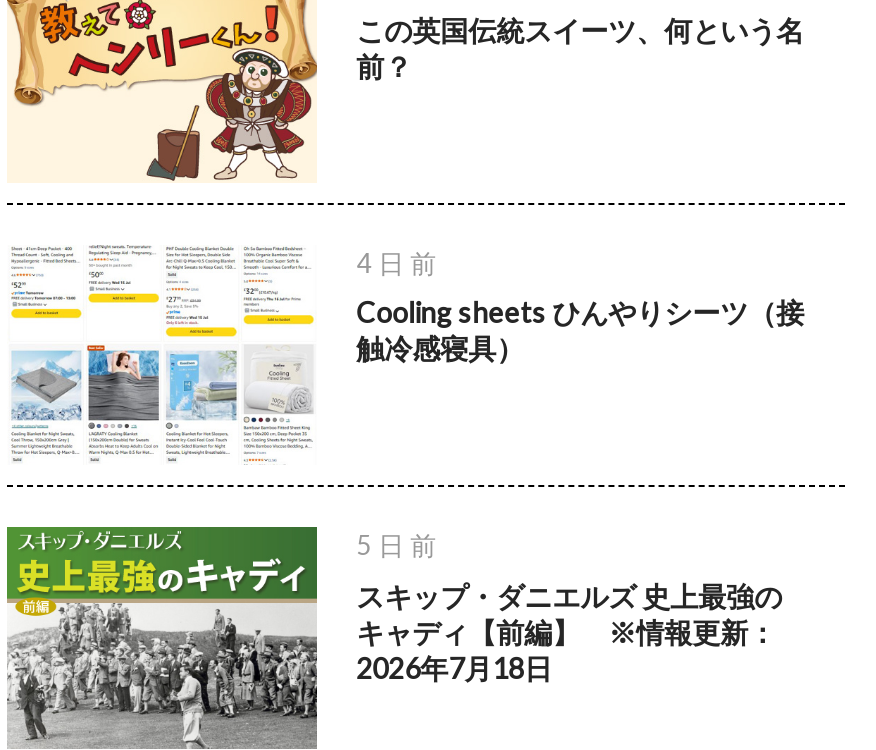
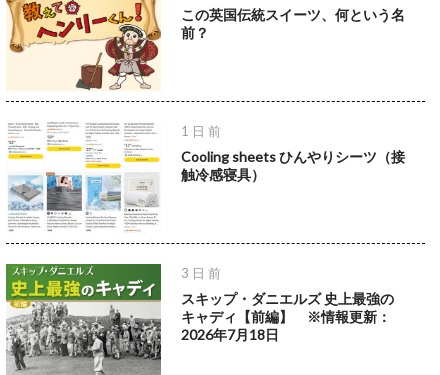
[356,247,436,279] 4 日 前 -> [181,123,221,139] 1 日 前
[356,530,436,562] 5 日 前 -> [181,265,221,281] 3 日 前

